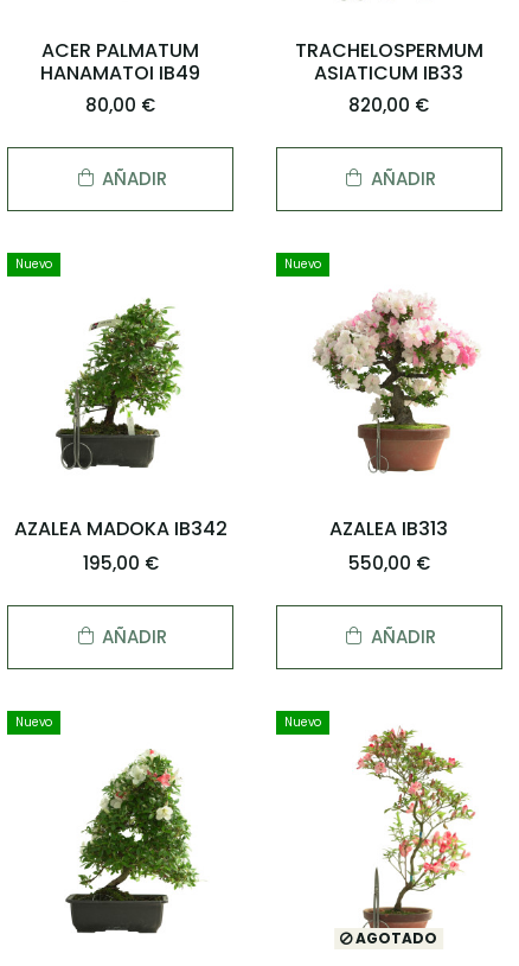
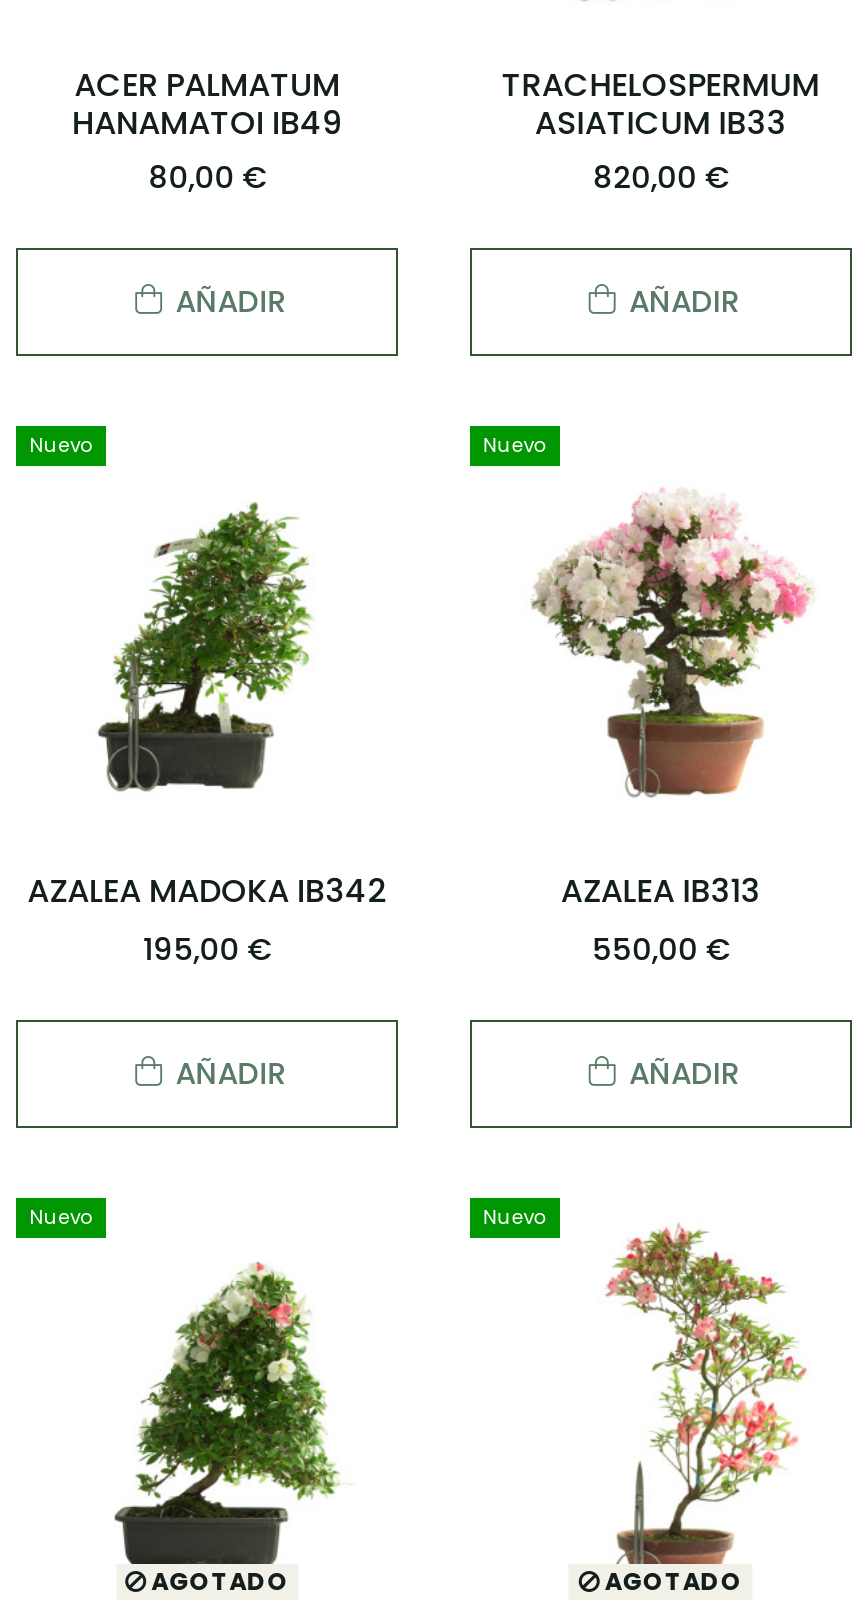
none -> [145,1565,289,1599] AGOTADO

